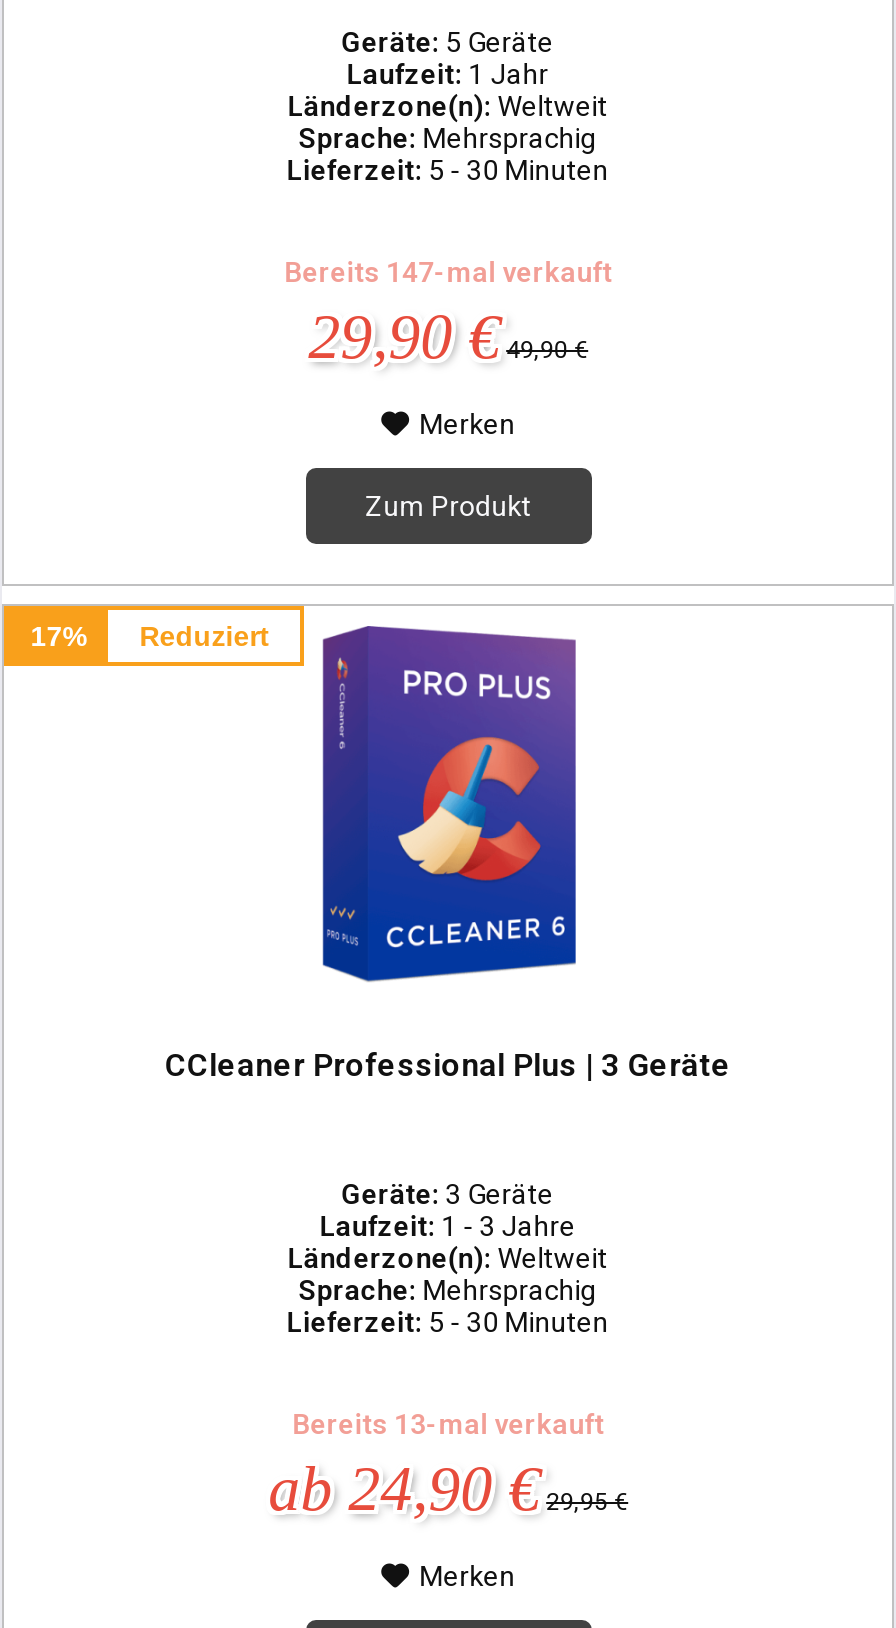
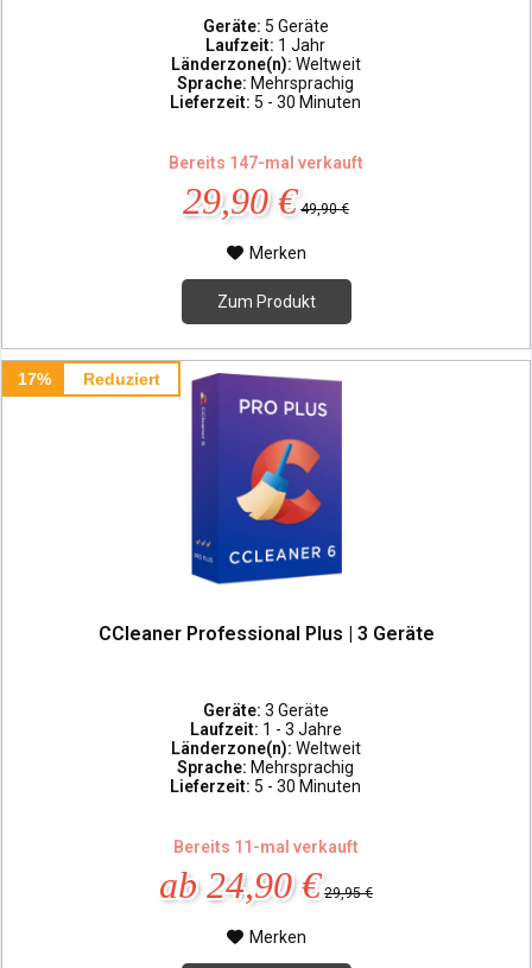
[292,1407,604,1439] Bereits 13-mal verkauft -> [173,837,359,856] Bereits 11-mal verkauft

